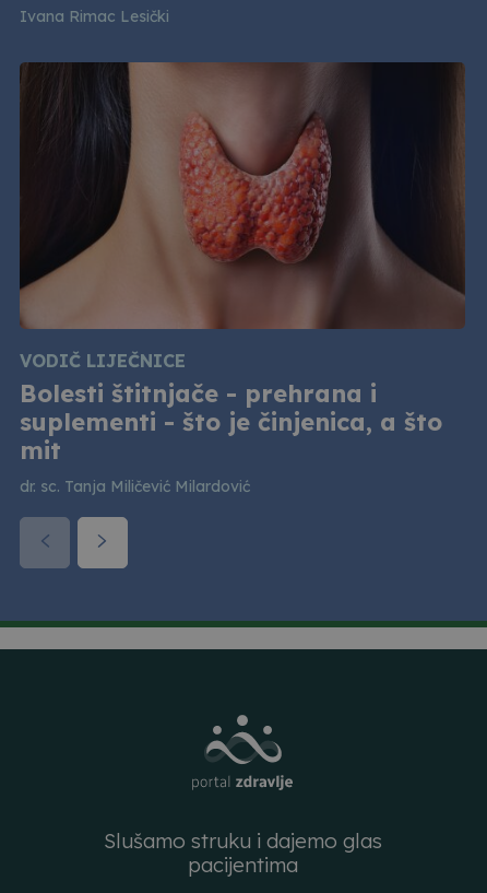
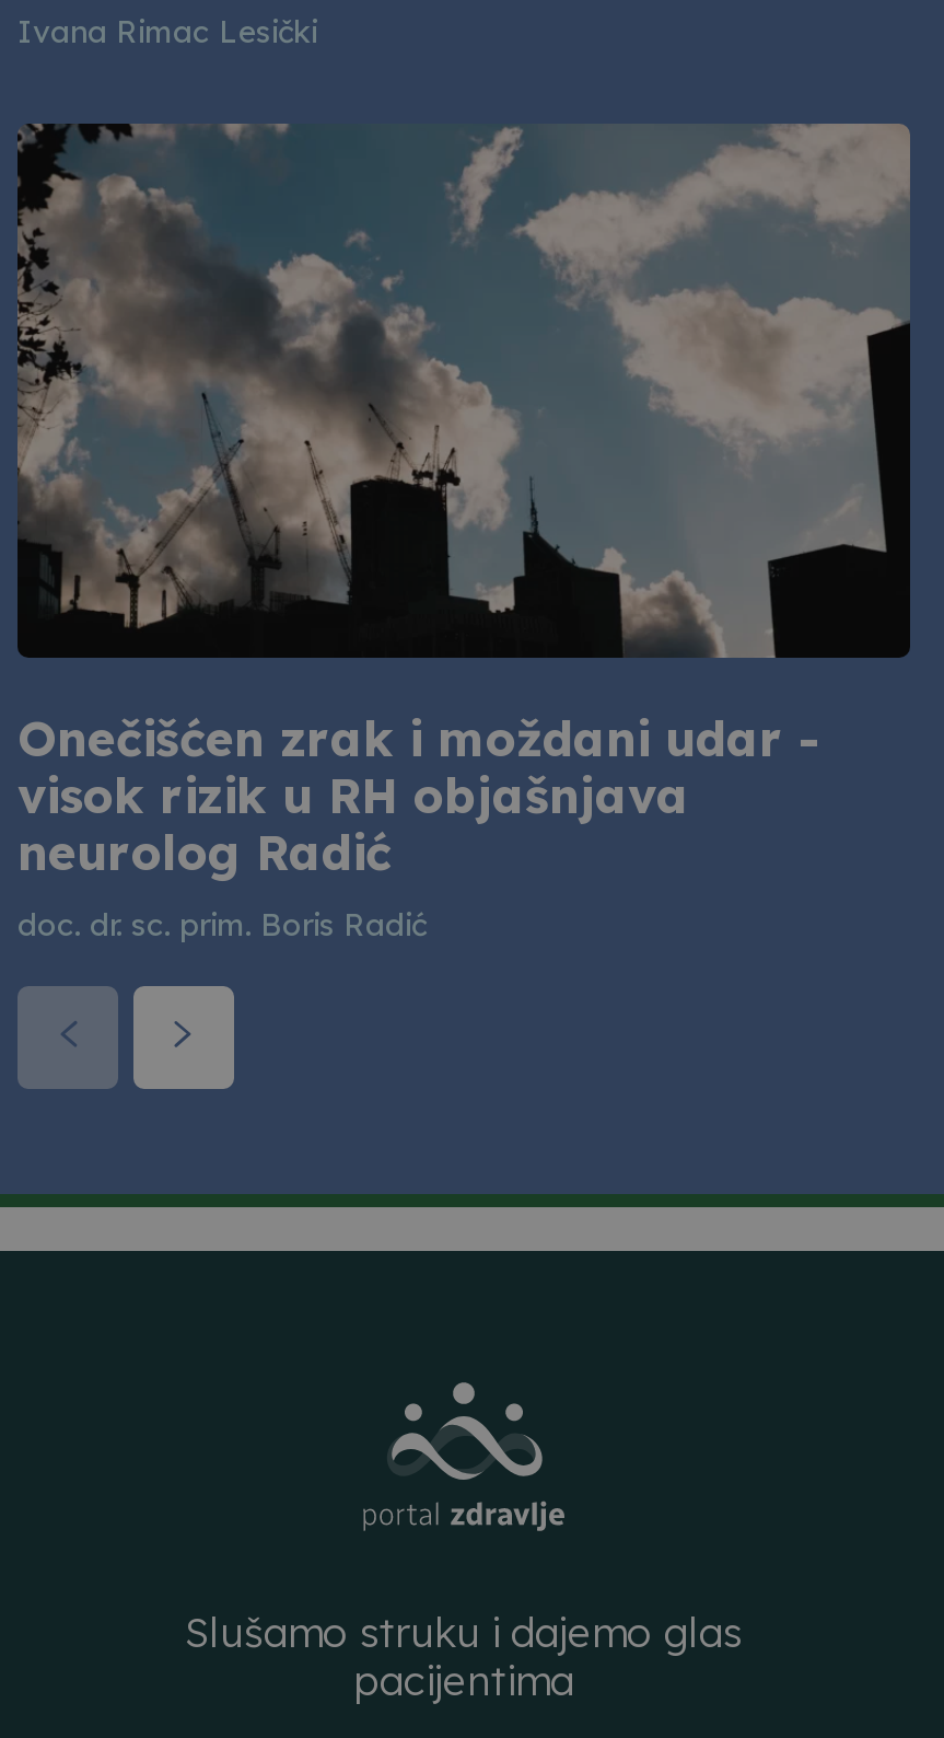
[19,61,466,497] [image] | VODIČ LIJEČNICE | Bolesti štitnjače - prehrana i | suplementi - što je činjenica, a što | mit | dr. sc. Tanja Miličević Milardović -> [15,121,912,946] [image] | Onečišćen zrak i moždani udar - | visok rizik u RH objašnjava | neurolog Radić | doc. dr. sc. prim. Boris Radić

